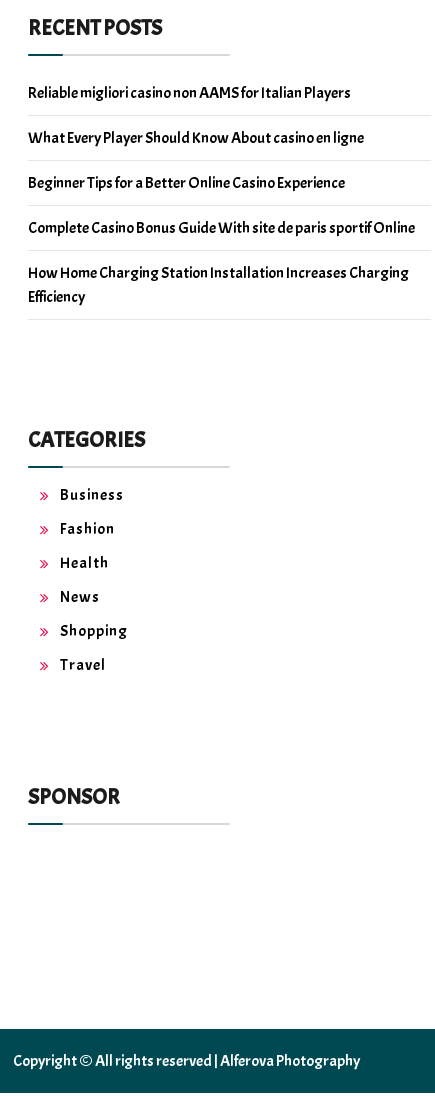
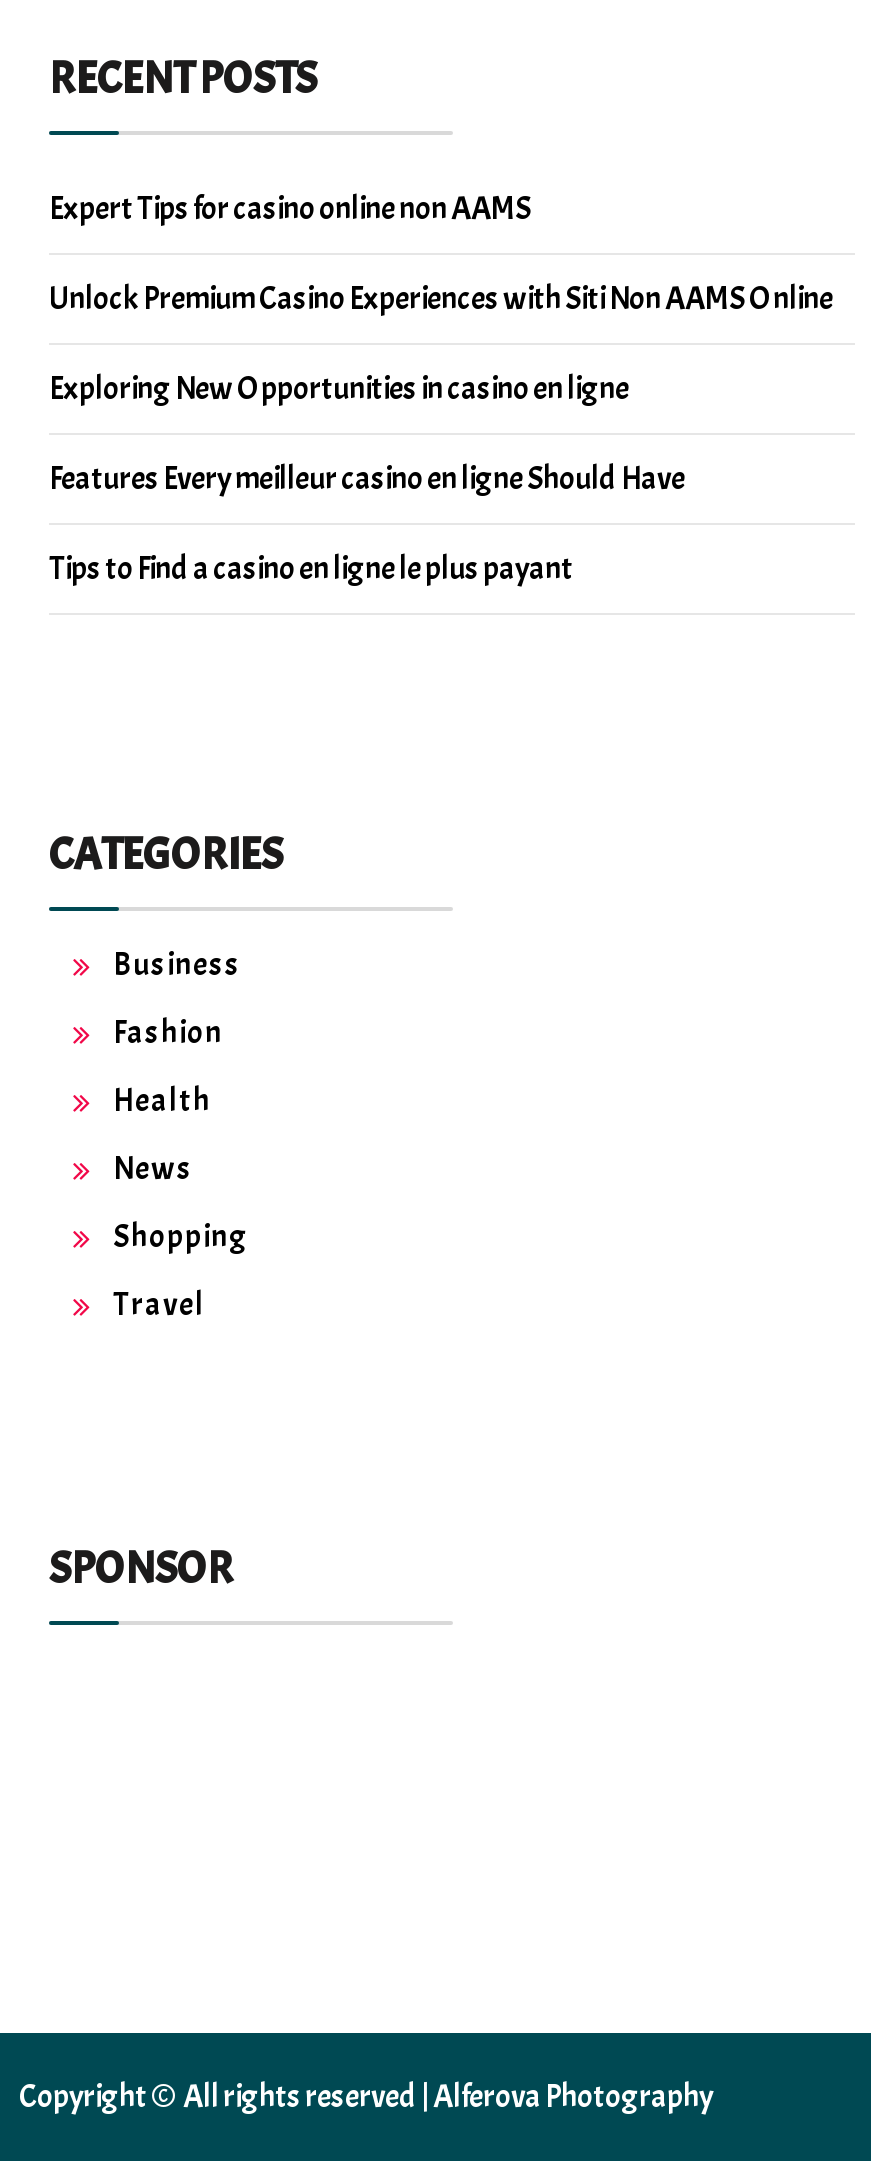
[28,83,351,103] Reliable migliori casino non AAMS for Italian Players -> [49,190,531,230] Expert Tips for casino online non AAMS
[28,128,364,148] What Every Player Should Know About casino en ligne -> [49,280,833,320] Unlock Premium Casino Experiences with Siti Non AAMS Online
[28,173,345,193] Beginner Tips for a Better Online Casino Experience -> [49,370,629,410] Exploring New Opportunities in casino en ligne
[28,218,415,238] Complete Casino Bonus Guide With site de paris sportif Online -> [49,460,685,500] Features Every meilleur casino en ligne Should Have
[28,263,409,307] How Home Charging Station Installation Increases Charging | Efficiency -> [49,550,573,590] Tips to Find a casino en ligne le plus payant

